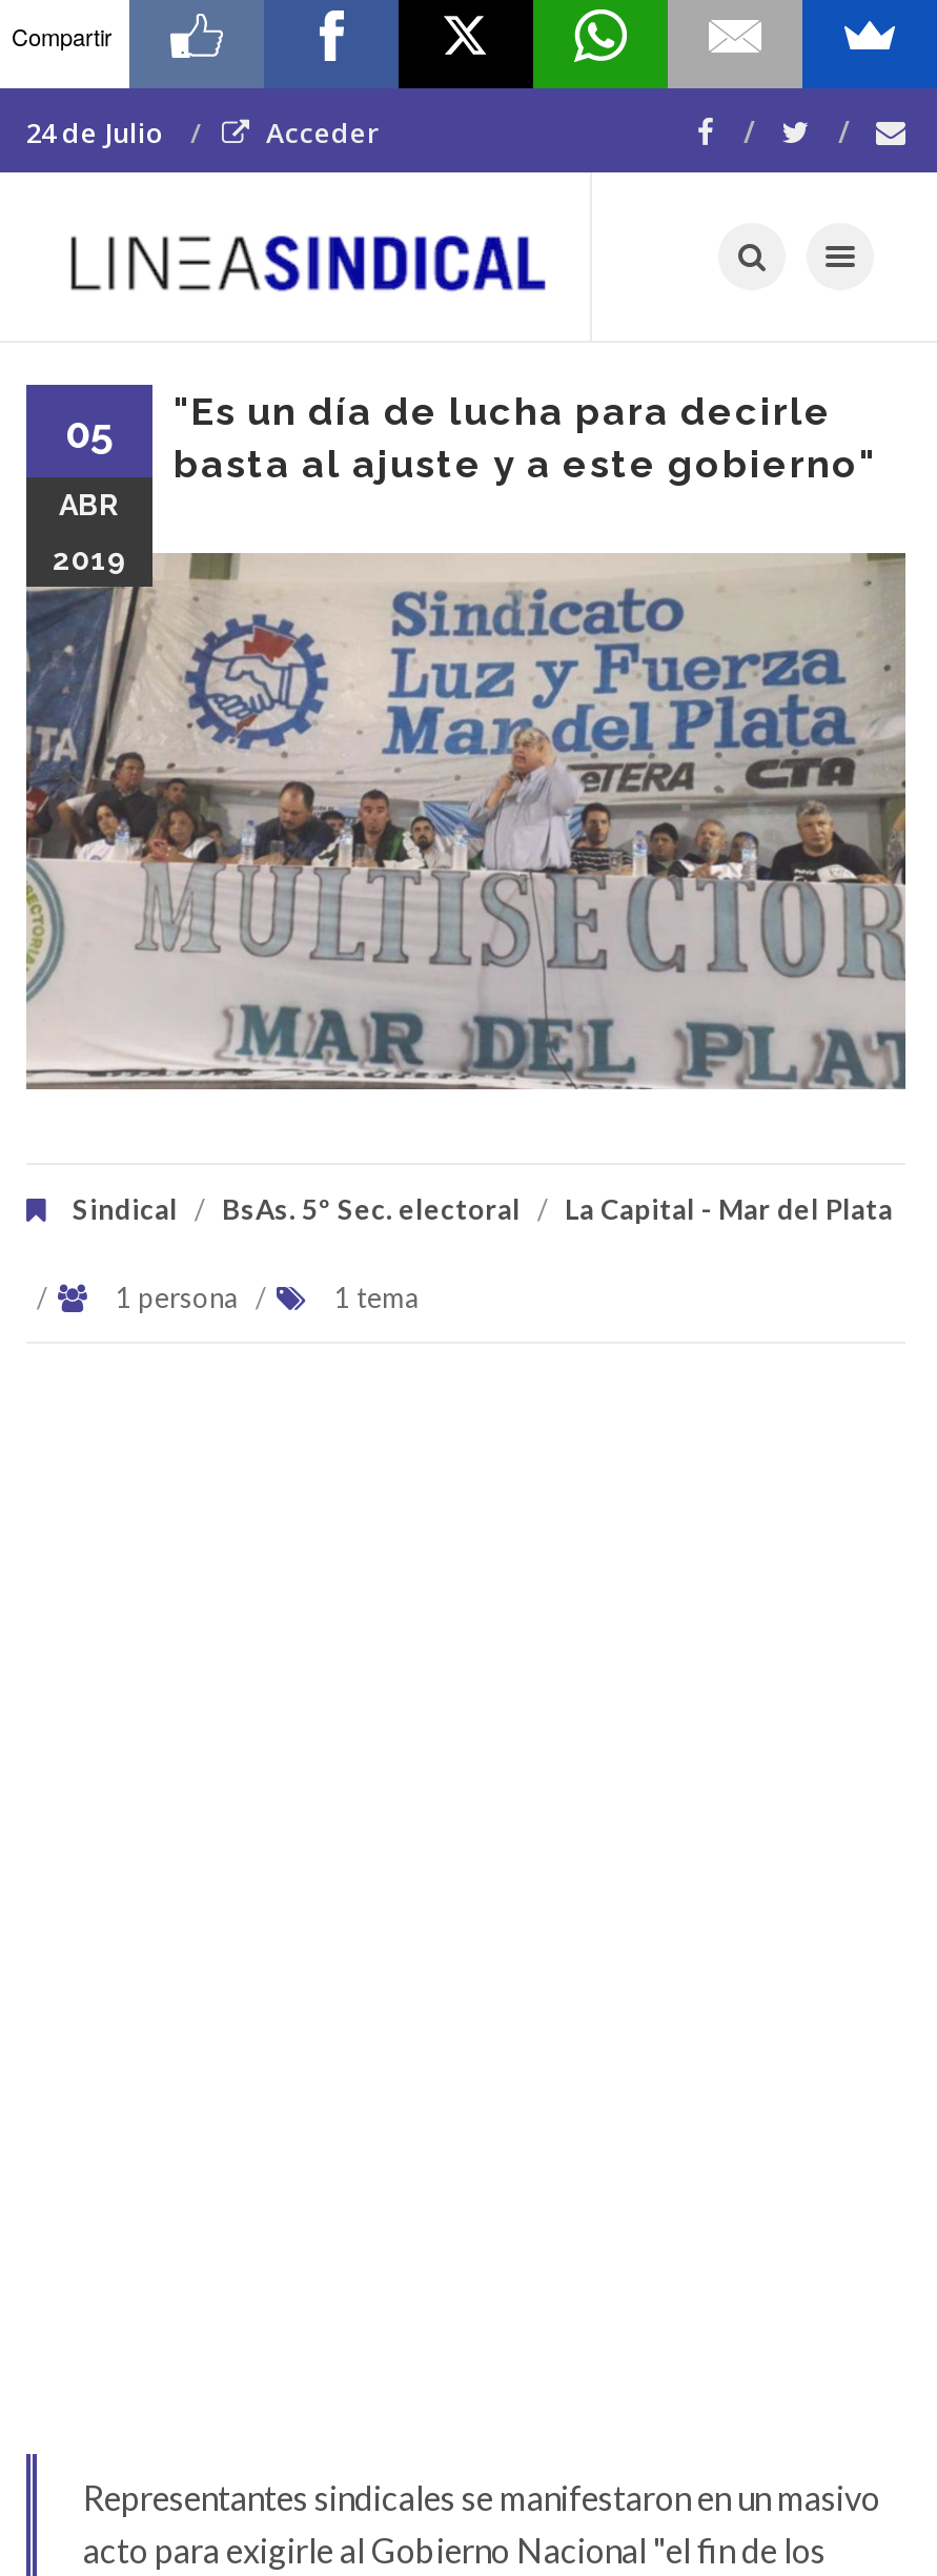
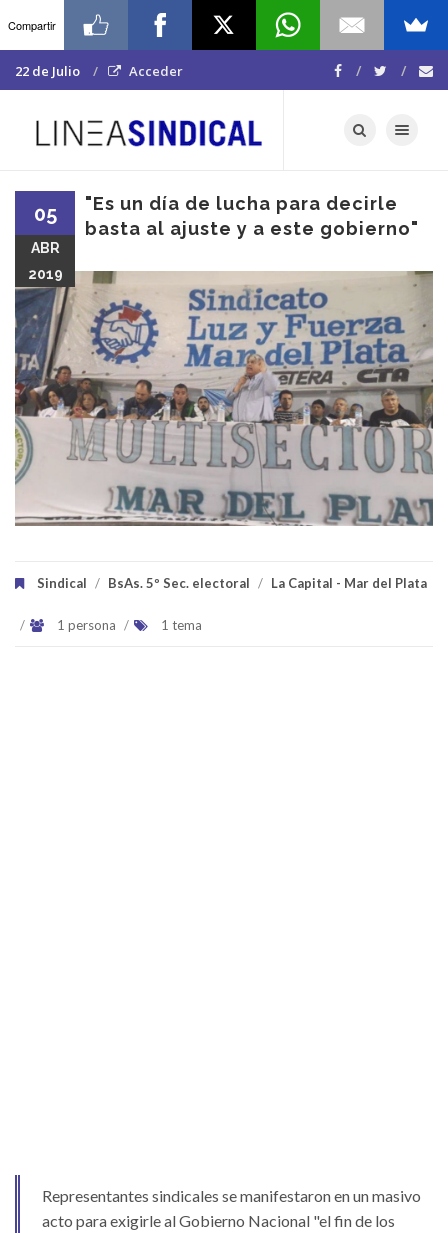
[26,114,169,151] 24 de Julio -> [15,62,83,80] 22 de Julio

